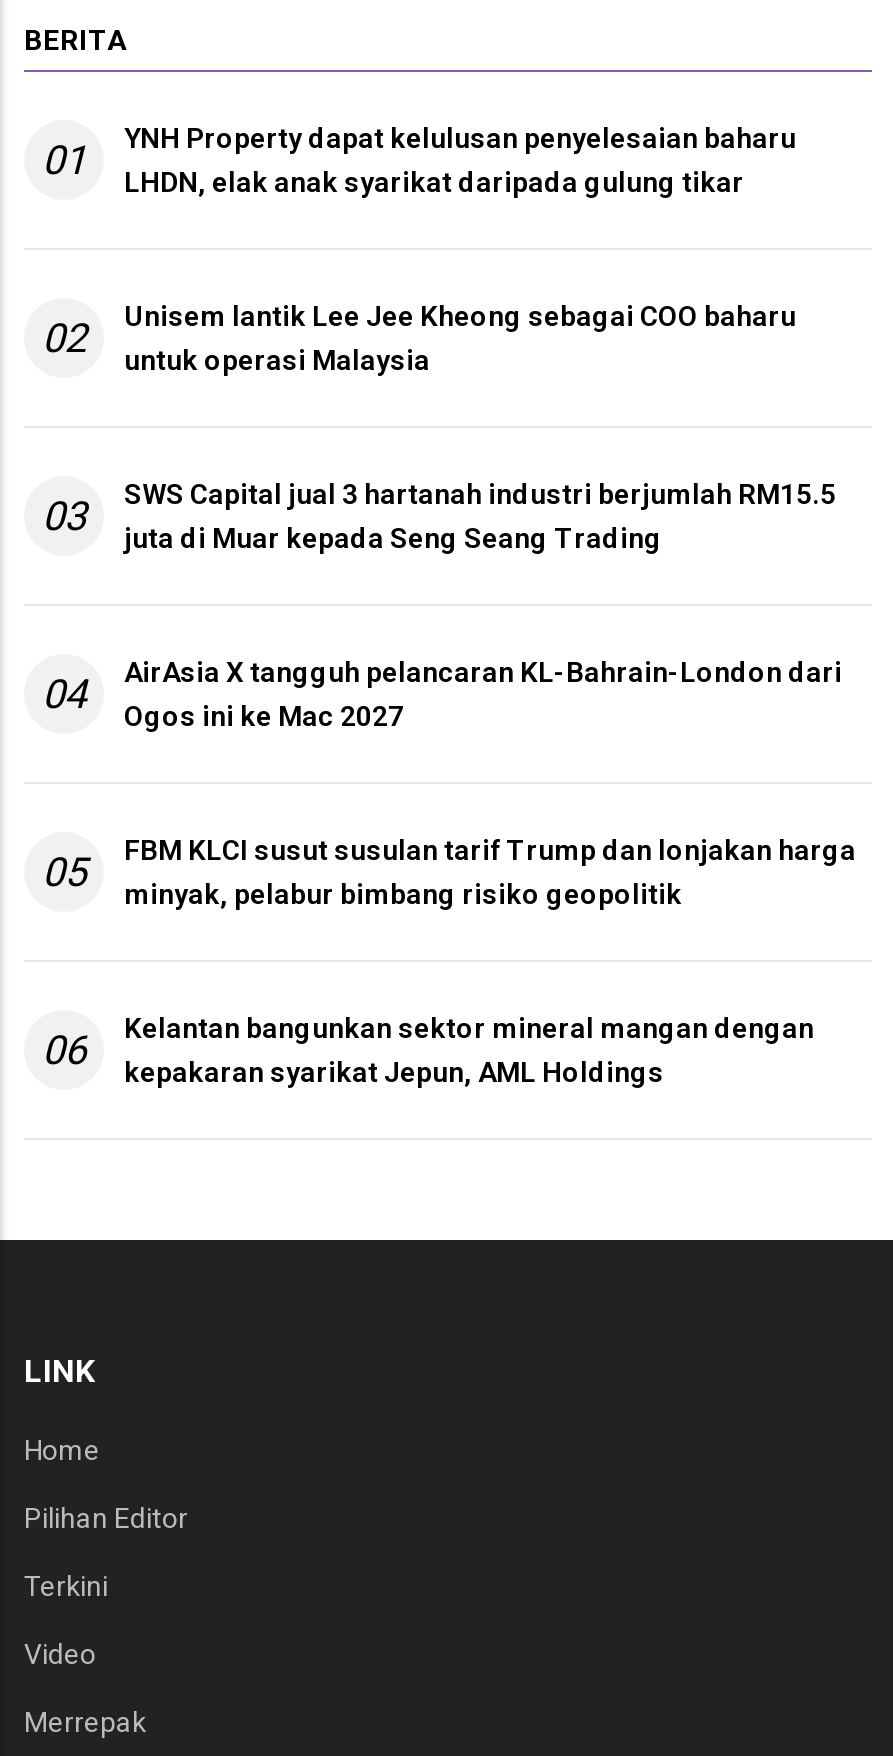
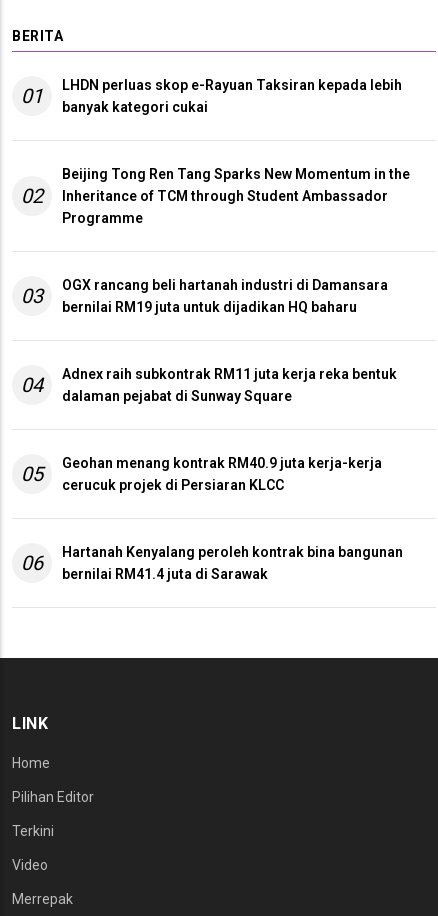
[124,122,796,198] YNH Property dapat kelulusan penyelesaian baharu | LHDN, elak anak syarikat daripada gulung tikar -> [62,77,402,115] LHDN perluas skop e-Rayuan Taksiran kepada lebih | banyak kategori cukai
[124,300,796,376] Unisem lantik Lee Jee Kheong sebagai COO baharu | untuk operasi Malaysia -> [62,166,410,226] Beijing Tong Ren Tang Sparks New Momentum in the | Inheritance of TCM through Student Ambassador | Programme
[124,478,836,554] SWS Capital jual 3 hartanah industri berjumlah RM15.5 | juta di Muar kepada Seng Seang Trading -> [62,277,388,315] OGX rancang beli hartanah industri di Damansara | bernilai RM19 juta untuk dijadikan HQ baharu
[124,656,842,732] AirAsia X tangguh pelancaran KL-Bahrain-London dari | Ogos ini ke Mac 2027 -> [62,366,397,404] Adnex raih subkontrak RM11 juta kerja reka bentuk | dalaman pejabat di Sunway Square
[124,834,856,910] FBM KLCI susut susulan tarif Trump dan lonjakan harga | minyak, pelabur bimbang risiko geopolitik -> [62,455,382,493] Geohan menang kontrak RM40.9 juta kerja-kerja | cerucuk projek di Persiaran KLCC
[124,1012,814,1088] Kelantan bangunkan sektor mineral mangan dengan | kepakaran syarikat Jepun, AML Holdings -> [62,544,403,582] Hartanah Kenyalang peroleh kontrak bina bangunan | bernilai RM41.4 juta di Sarawak

